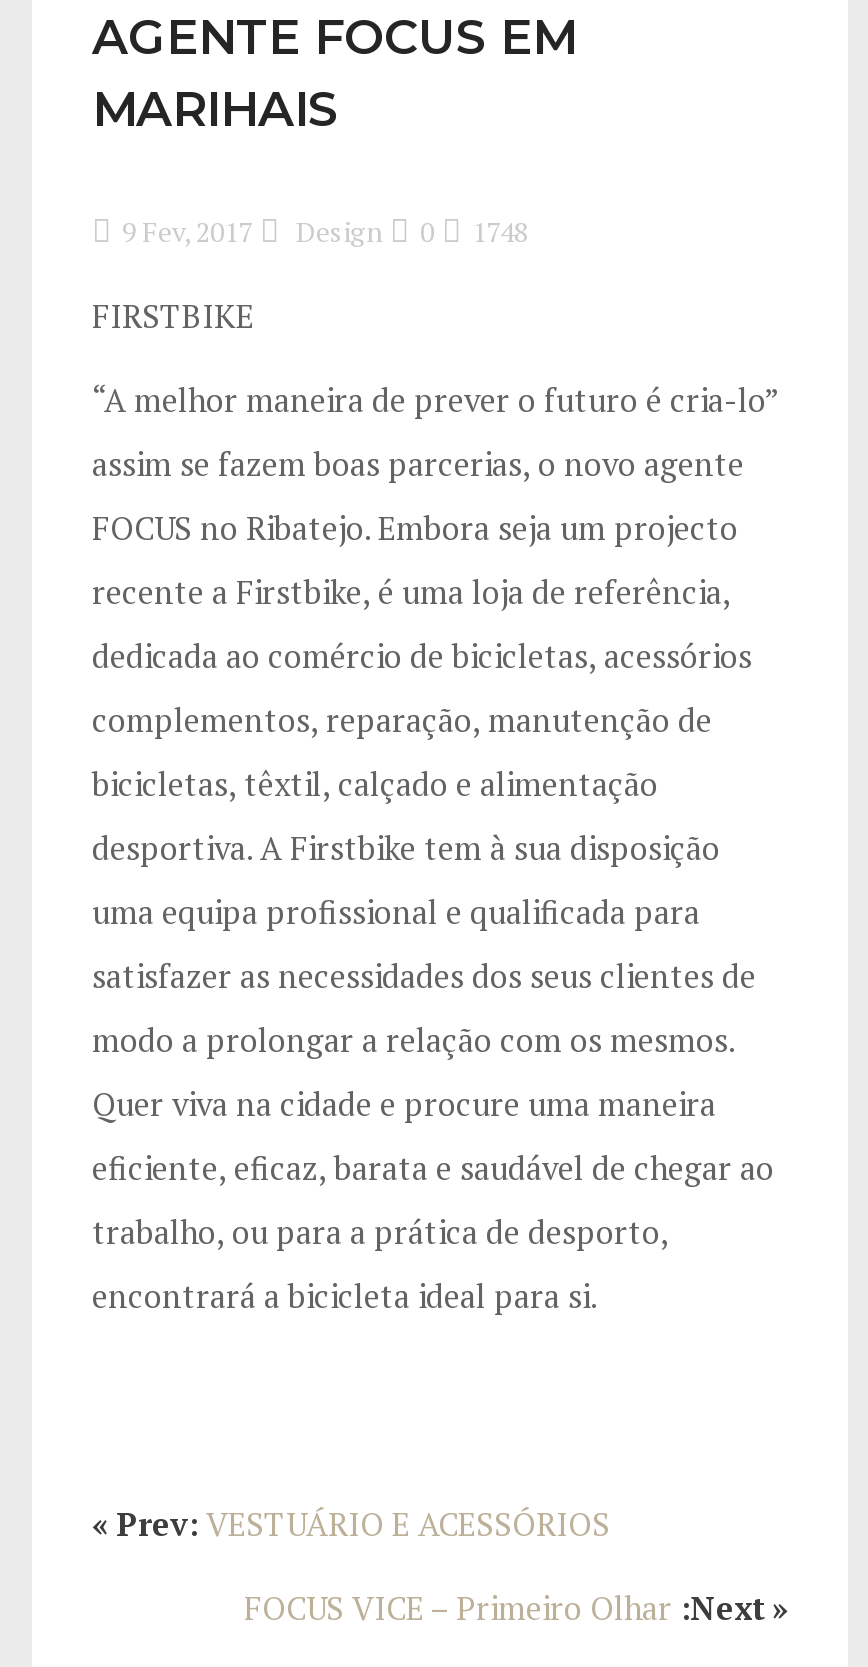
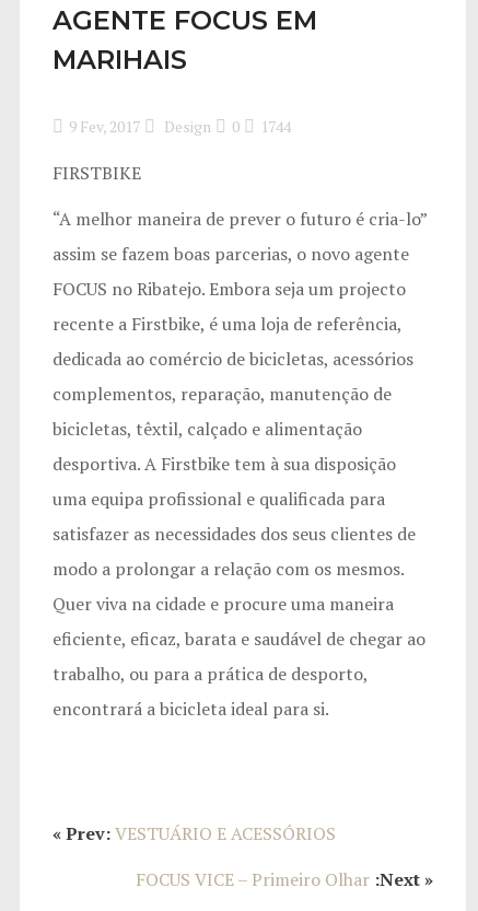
[122,212,528,250] 9 Fev, 2017 Design 0 1748 -> [69,116,291,137] 9 Fev, 2017 Design 0 1744

